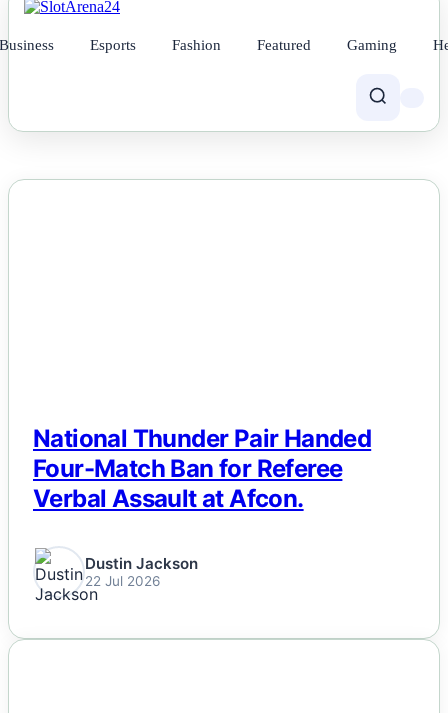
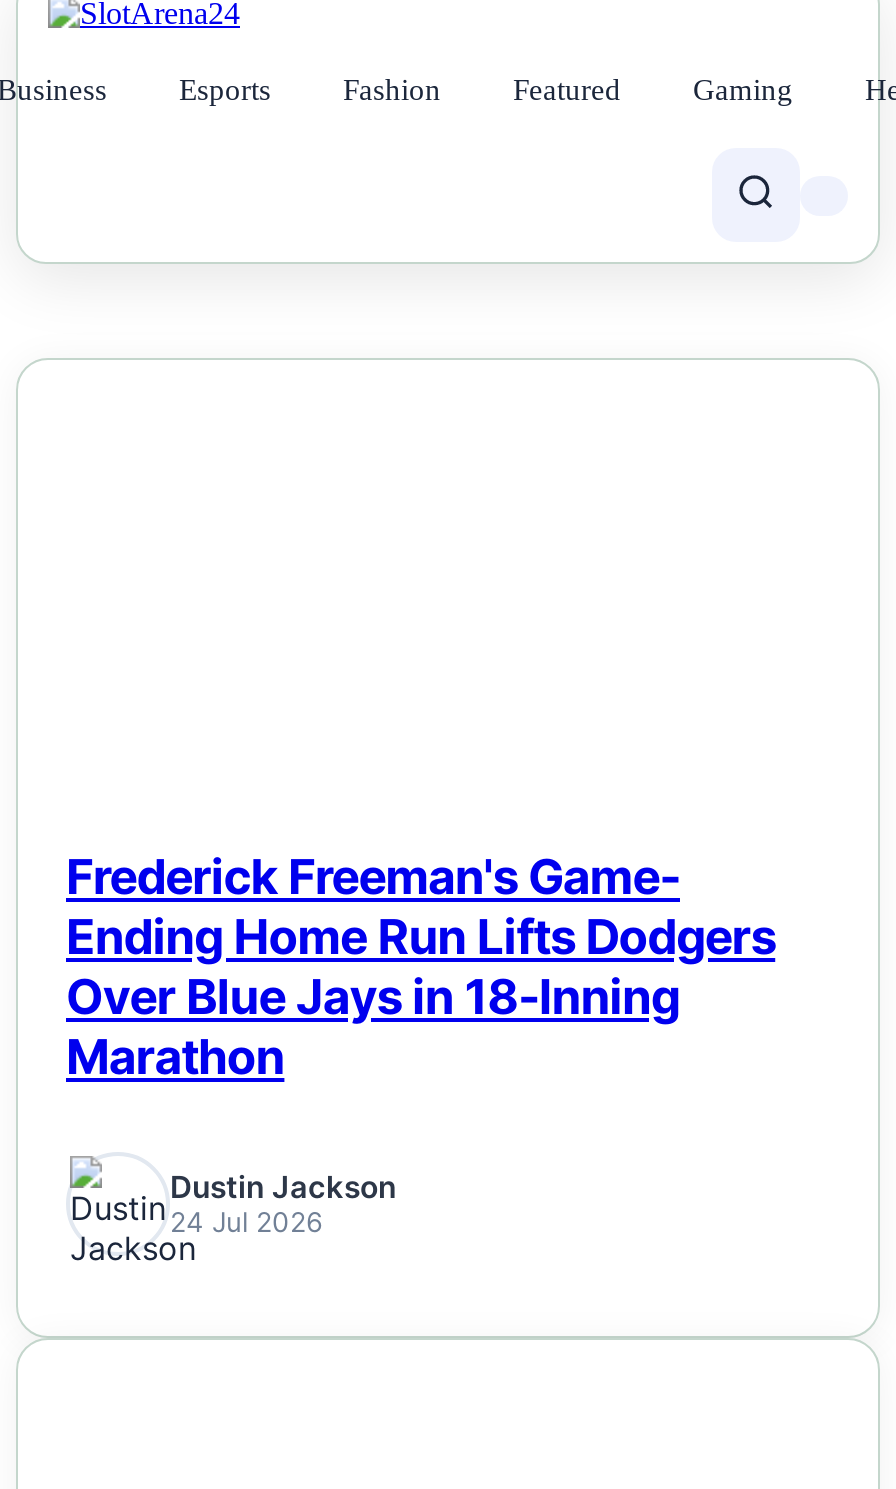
[33,424,371,513] National Thunder Pair Handed | Four-Match Ban for Referee | Verbal Assault at Afcon. -> [66,848,775,1086] Frederick Freeman's Game- | Ending Home Run Lifts Dodgers | Over Blue Jays in 18-Inning | Marathon
[85,573,160,589] 22 Jul 2026 -> [170,1207,322,1239] 24 Jul 2026

